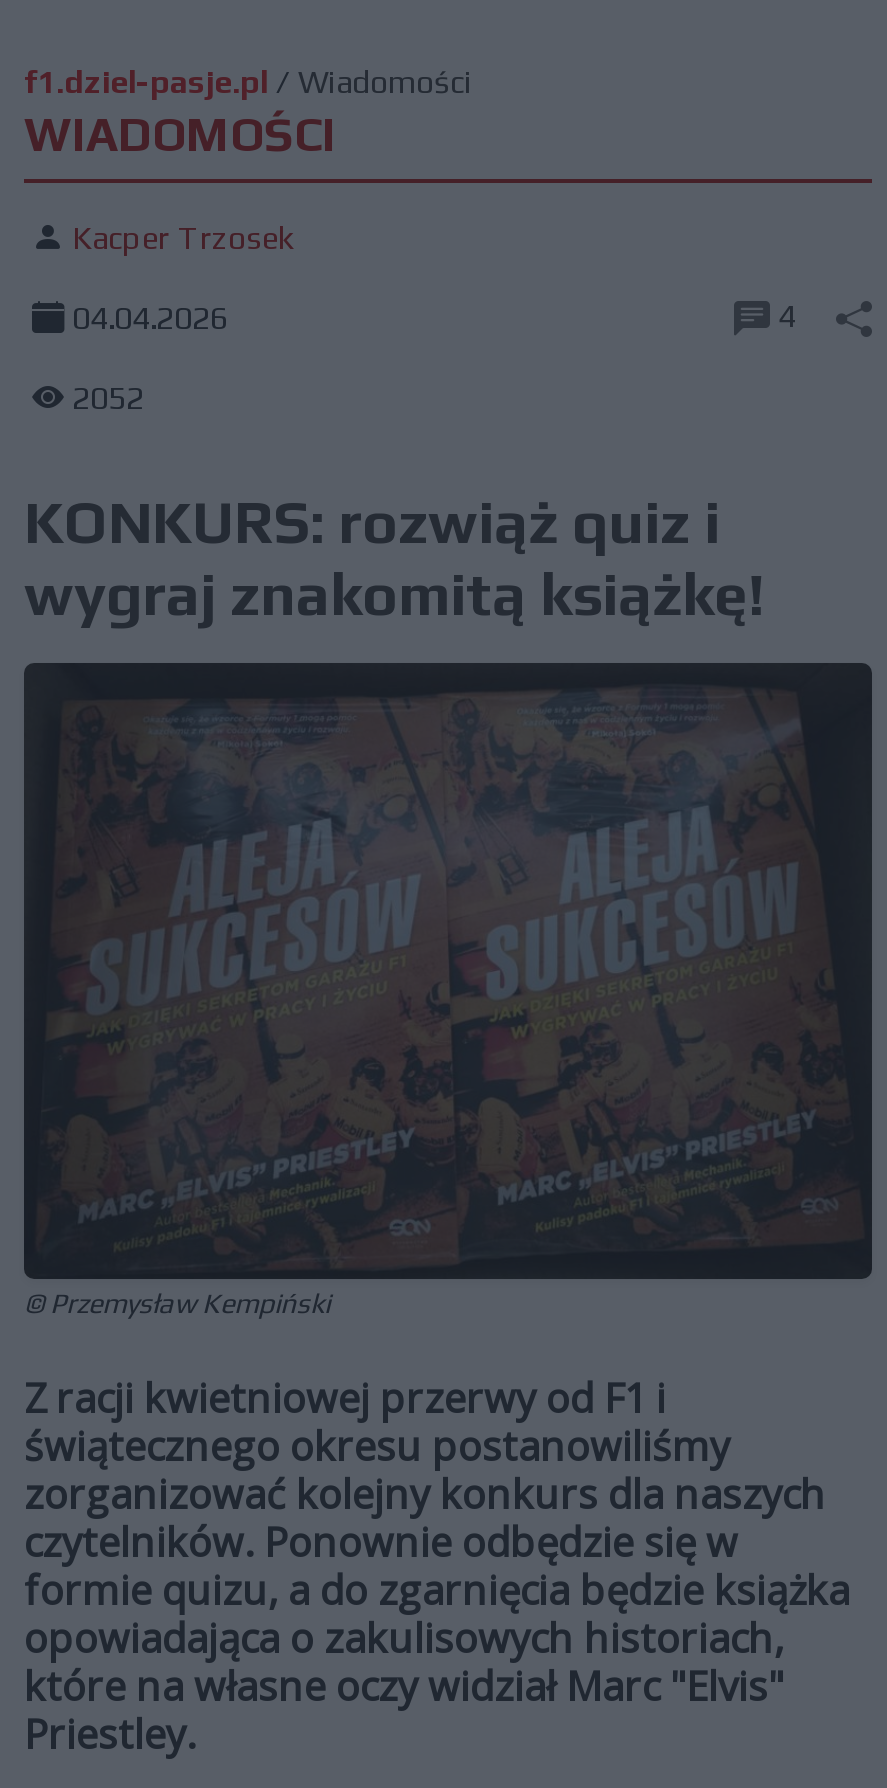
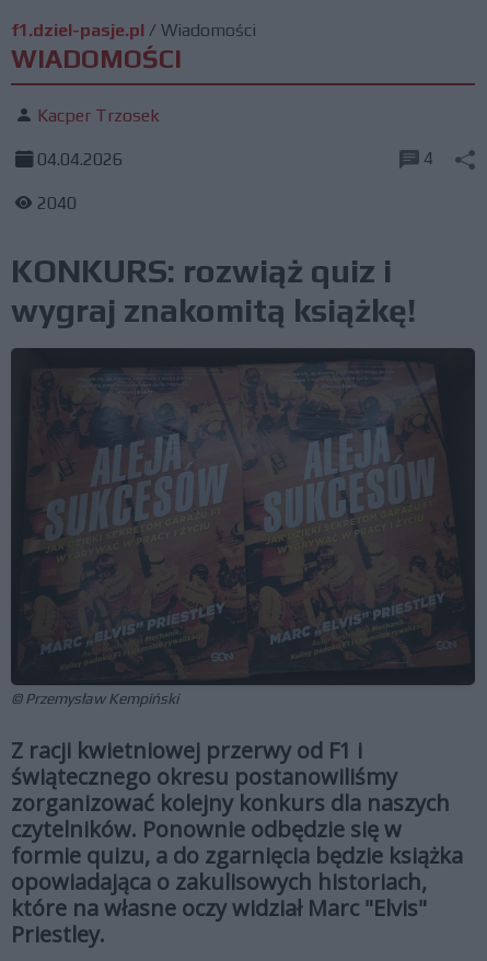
[72,379,144,417] 2052 -> [37,193,77,213] 2040

